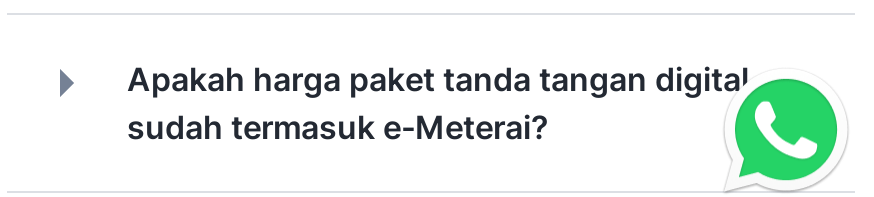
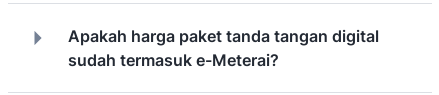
[733,77,839,183] [image] -> none

